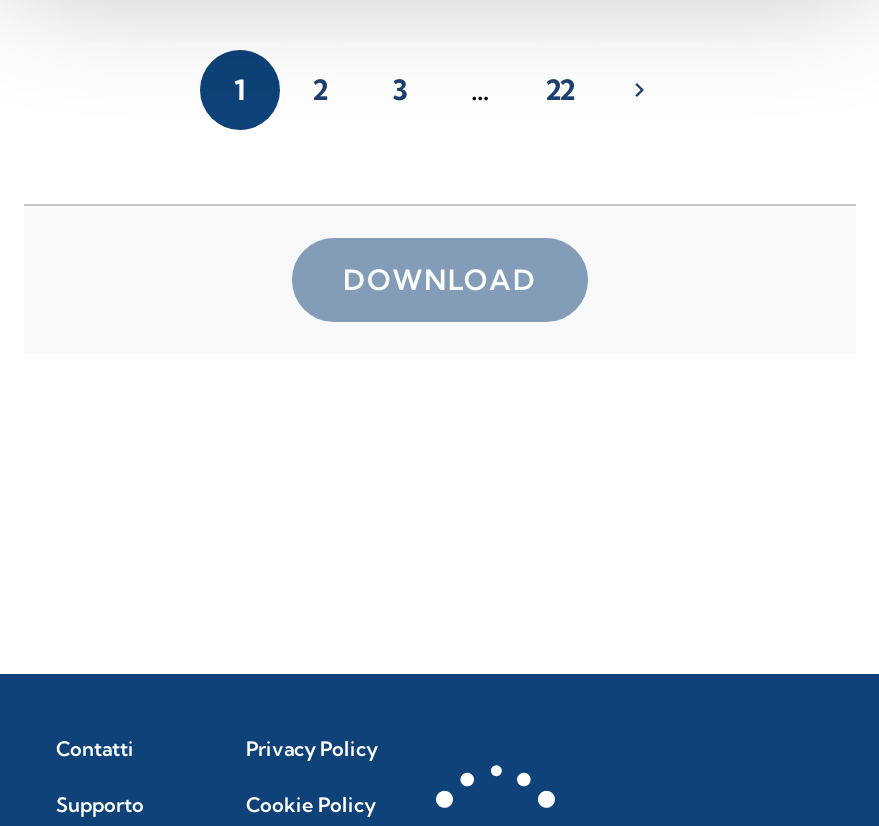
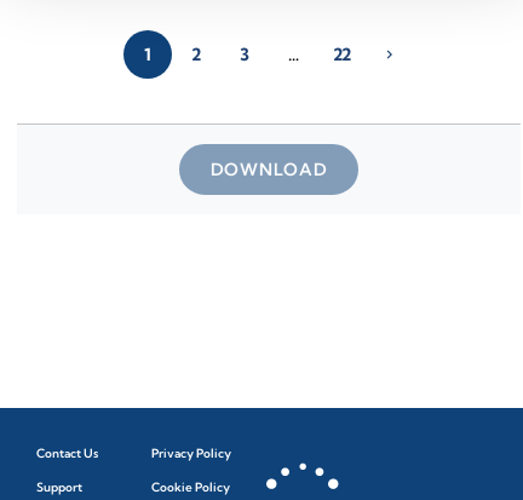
[56,736,134,762] Contatti -> [36,446,98,461] Contact Us
[56,792,144,818] Supporto -> [36,479,82,495] Support

